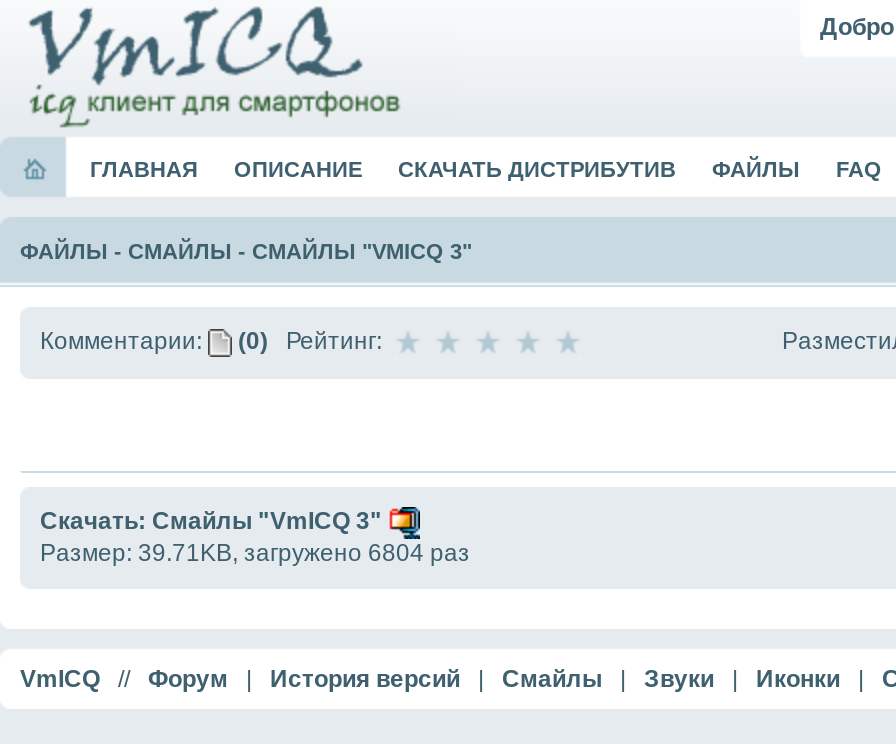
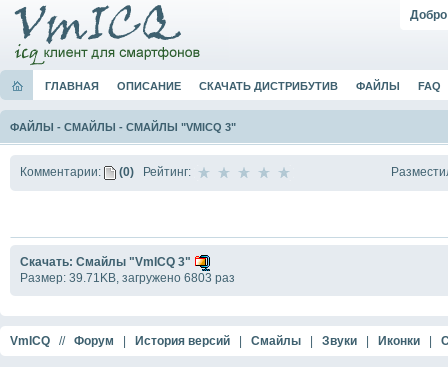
[40,539,470,567] Размер: 39.71KB, загружено 6804 раз -> [20,271,235,285] Размер: 39.71KB, загружено 6803 раз

